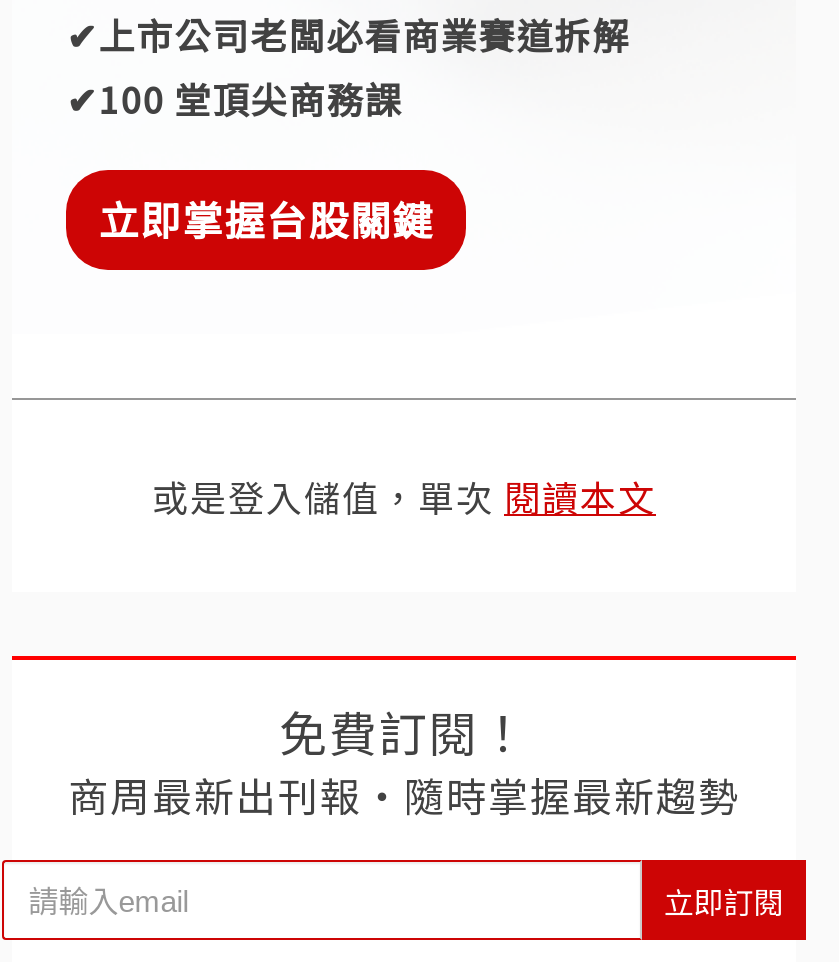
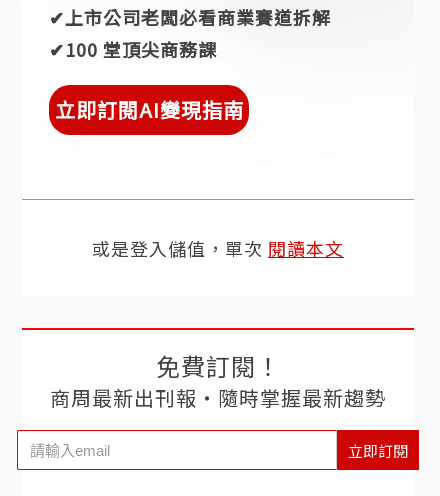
[98,191,434,249] 立即掌握台股關鍵 -> [55,95,244,124] 立即訂閱AI變現指南

